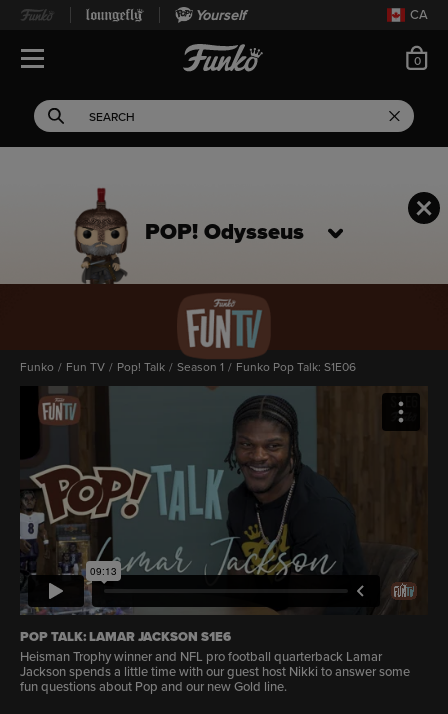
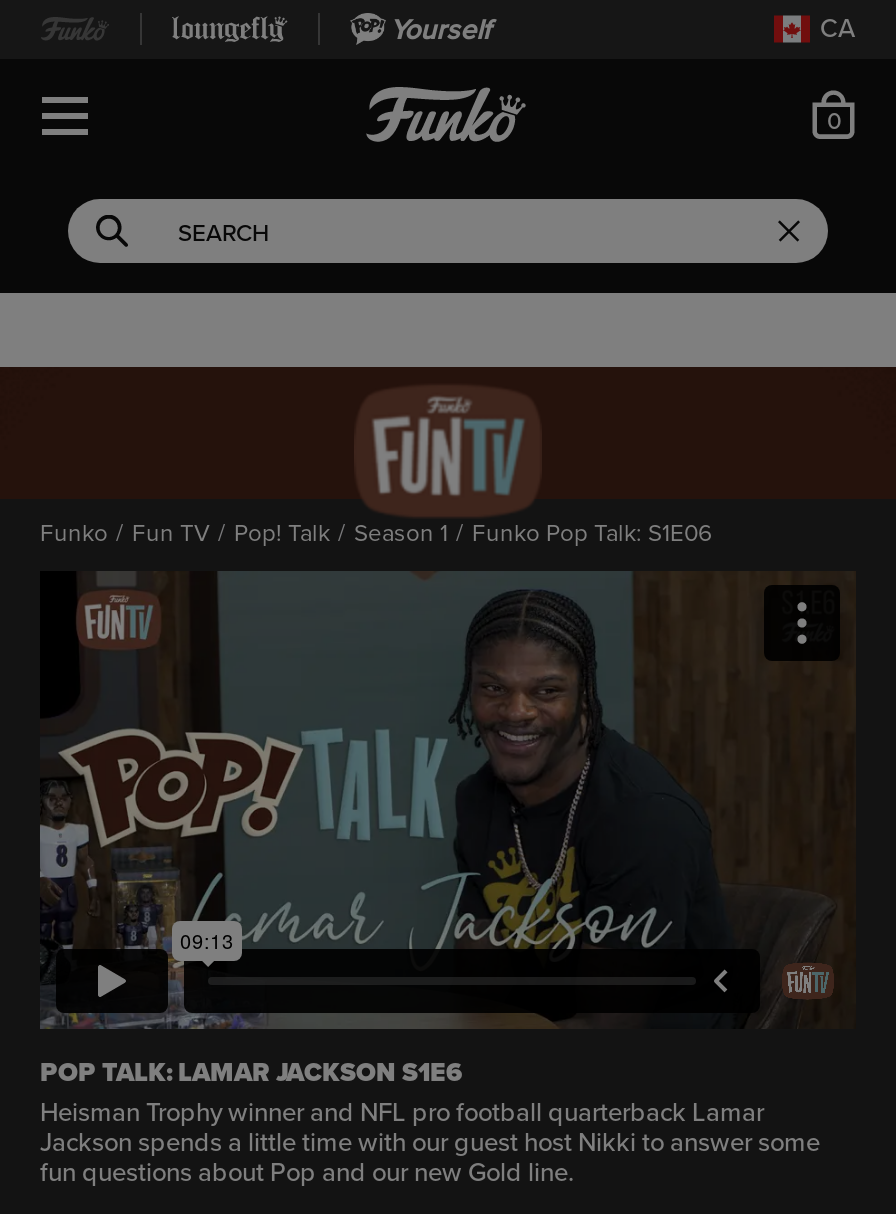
[3,184,445,284] [image] | POP! Odysseus -> none

